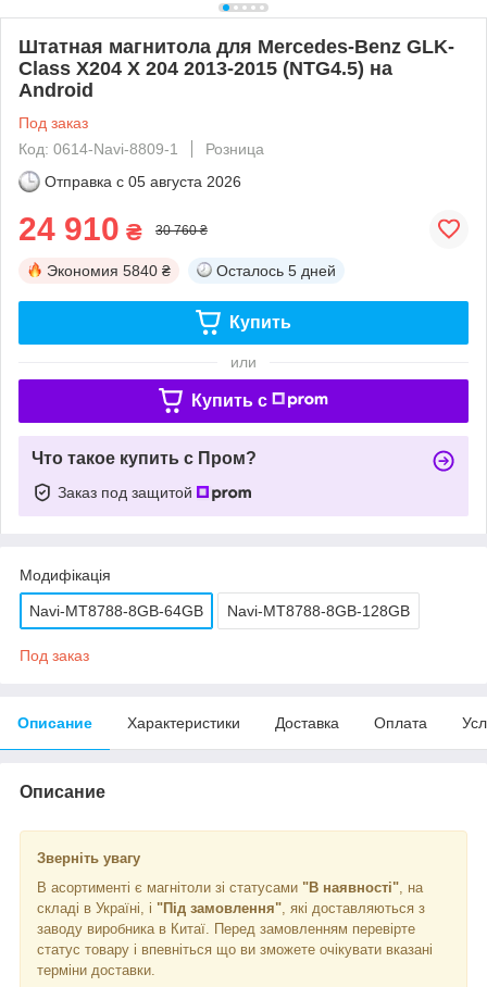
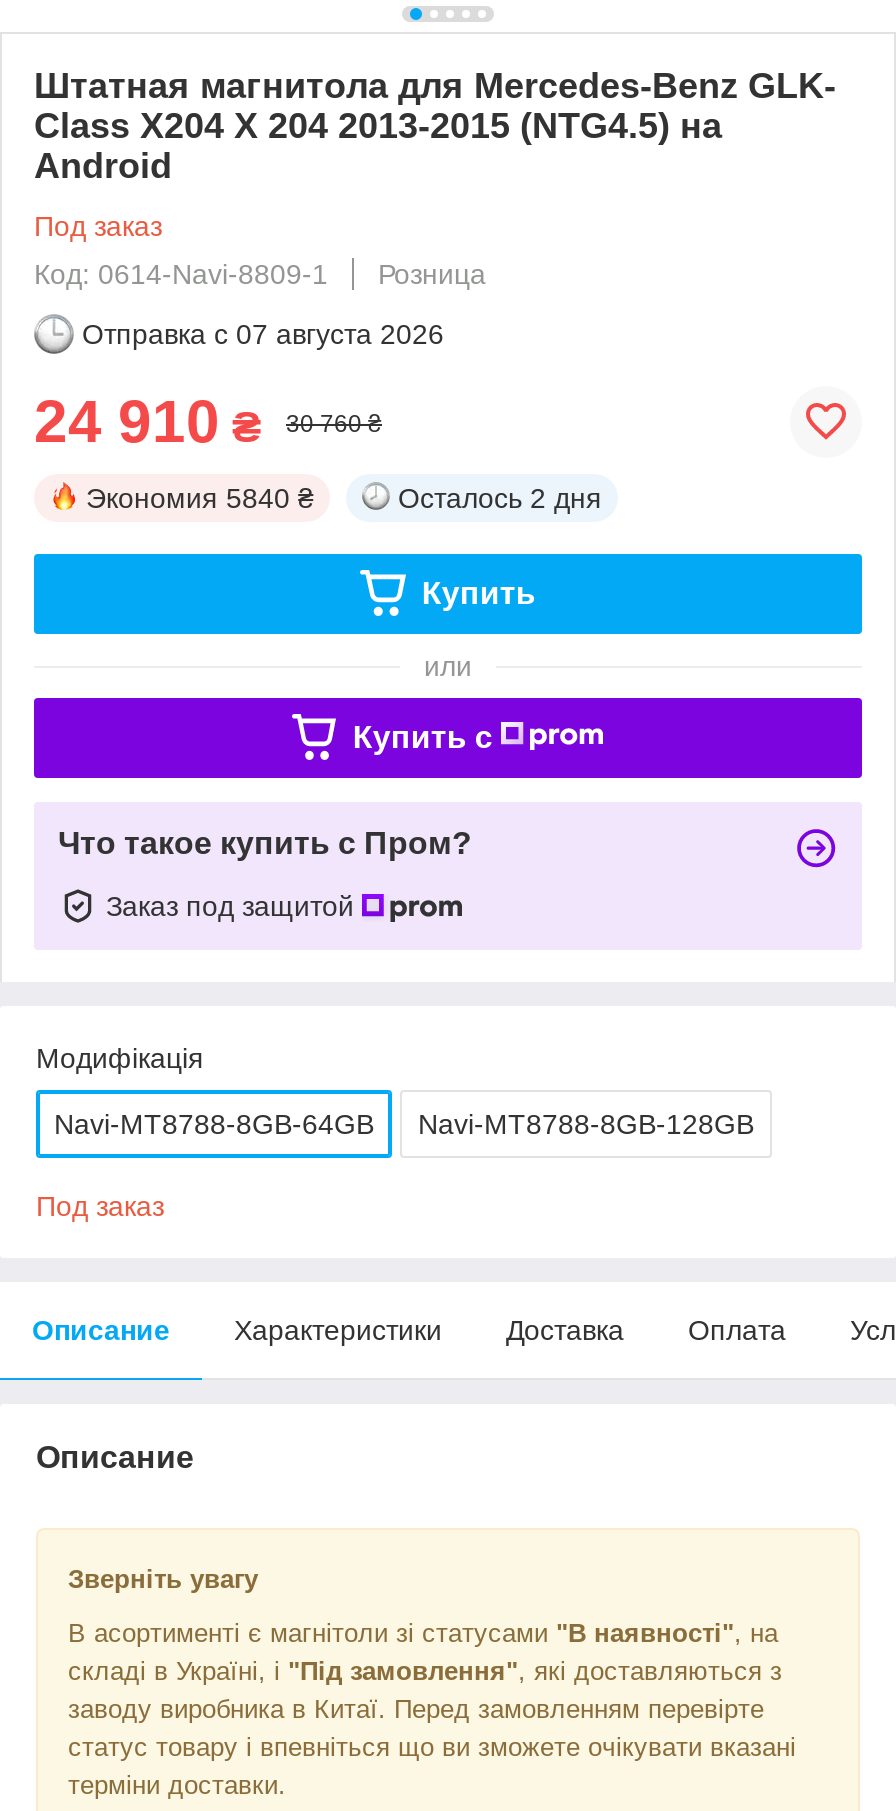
[45,173,241,190] Отправка с 05 августа 2026 -> [82,318,444,350] Отправка с 07 августа 2026
[216,262,336,279] Осталось 5 дней -> [398,482,602,514] Осталось 2 дня

